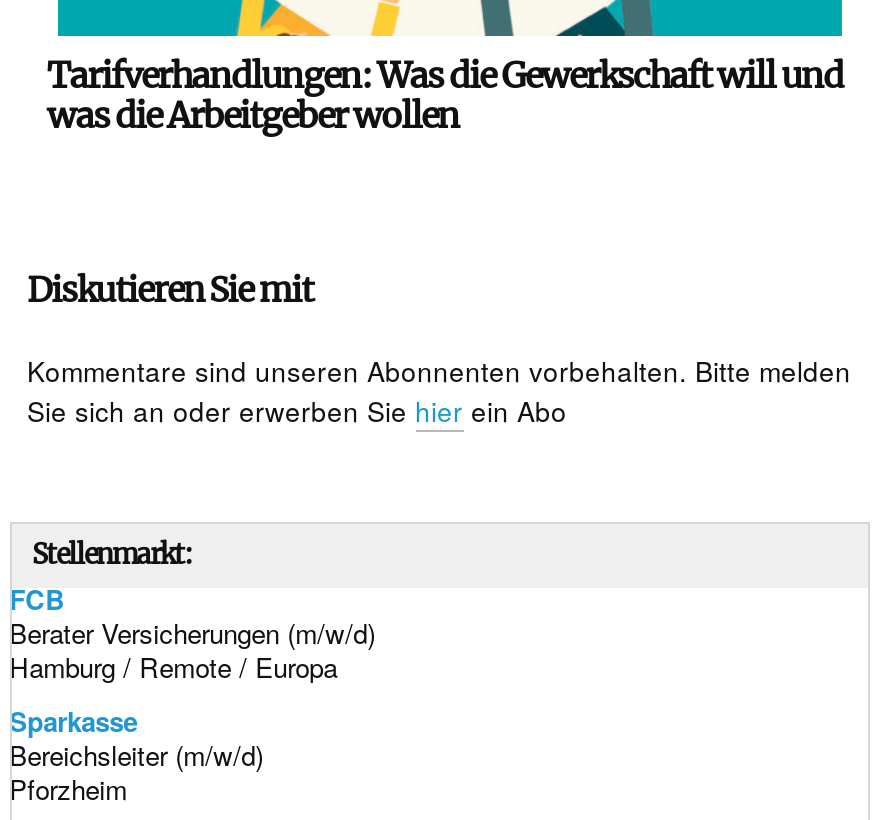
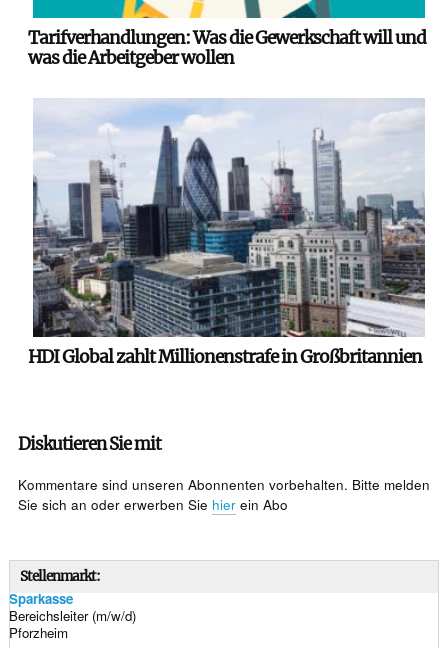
none -> [27,98,426,368] [image] | HDI Global zahlt Millionenstrafe in Großbritannien
moved [27,267,851,571] -> [17,433,429,585]: Diskutieren Sie mit | Kommentare sind unseren Abonnenten vorbehalten. Bitte melden | Sie sich an oder erwerben Sie hier ein Abo | Stellenmarkt:
[9,581,375,687] FCB | Berater Versicherungen (m/w/d) | Hamburg / Remote / Europa -> none

